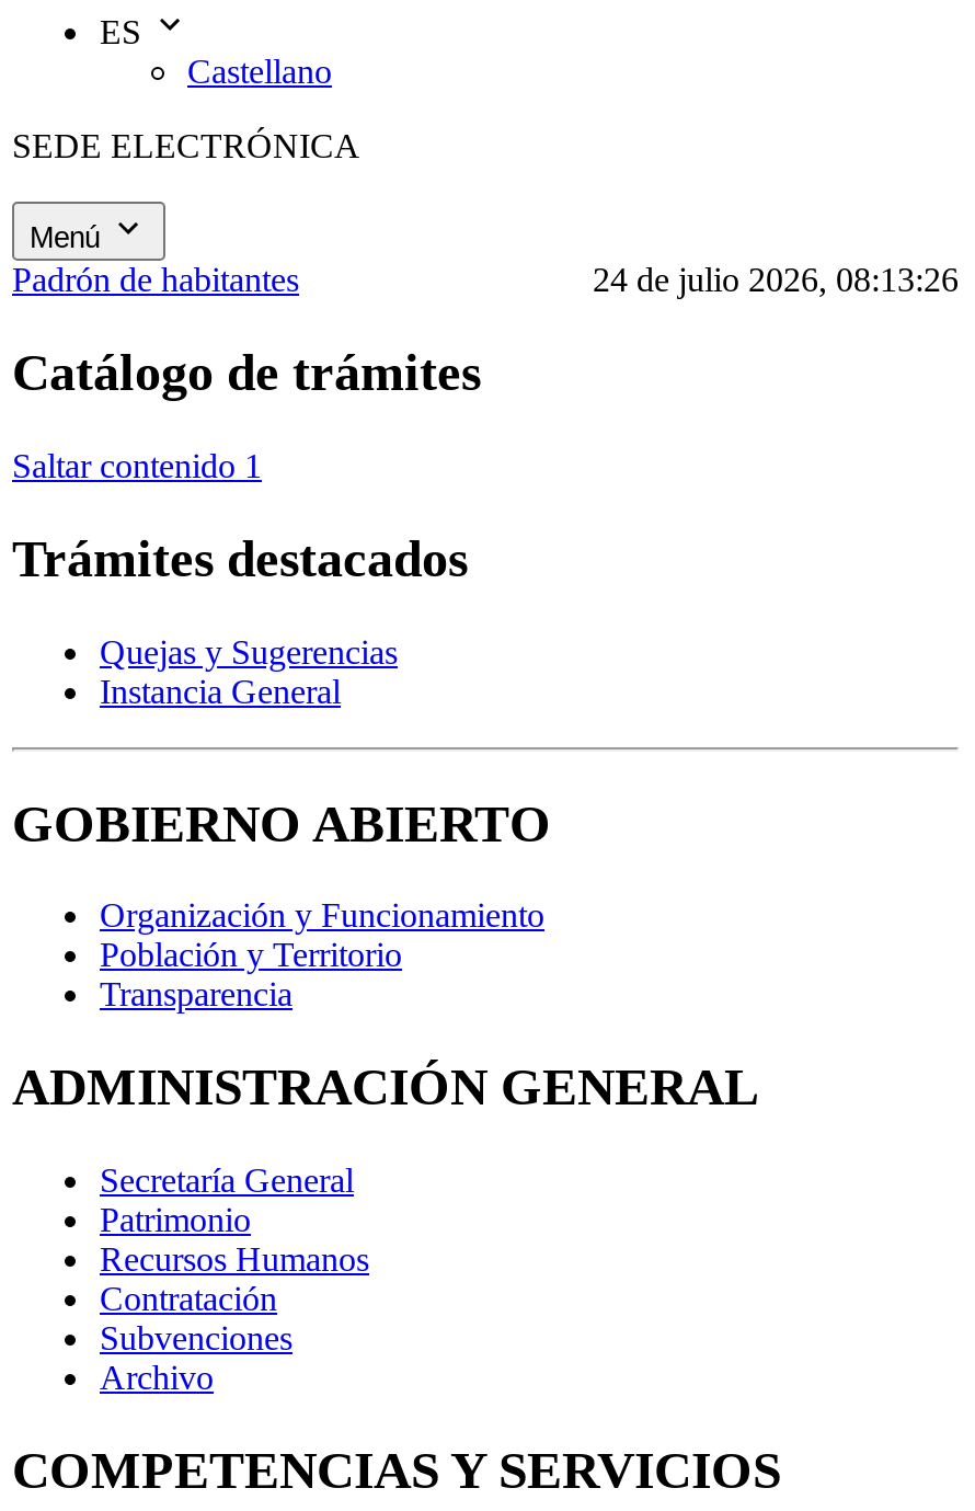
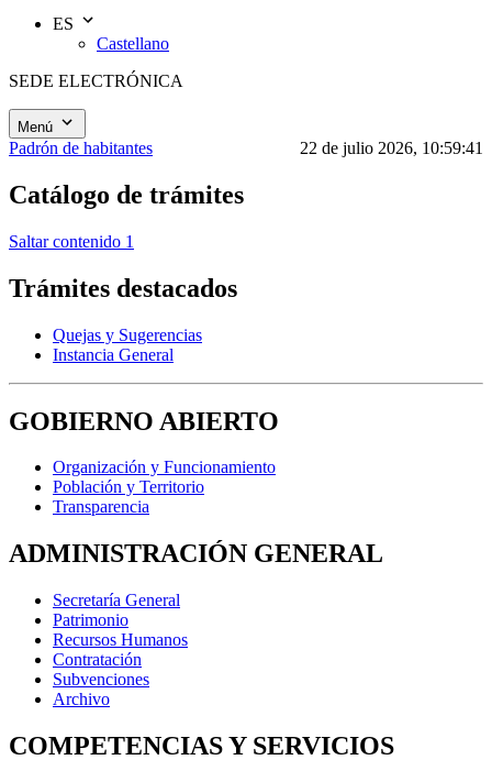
[593,261,959,298] 24 de julio 2026, 08:13:26 -> [300,139,483,157] 22 de julio 2026, 10:59:41

